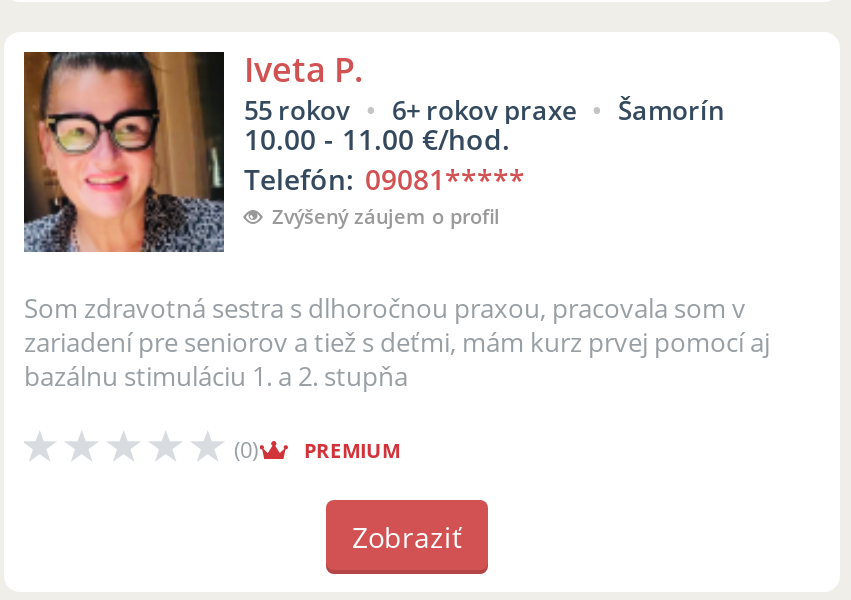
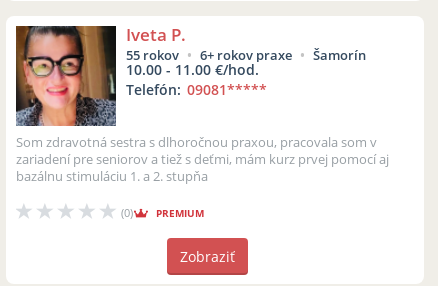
[272,202,500,230] Zvýšený záujem o profil -> none

